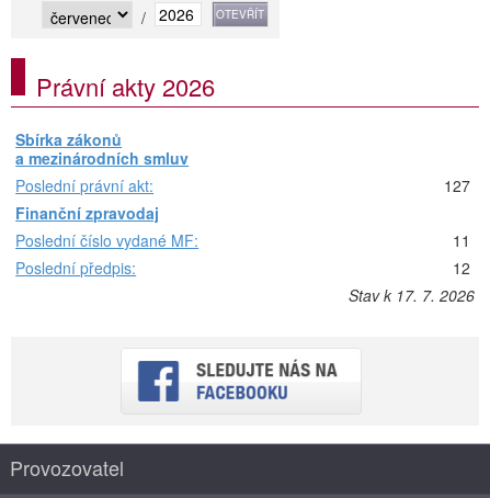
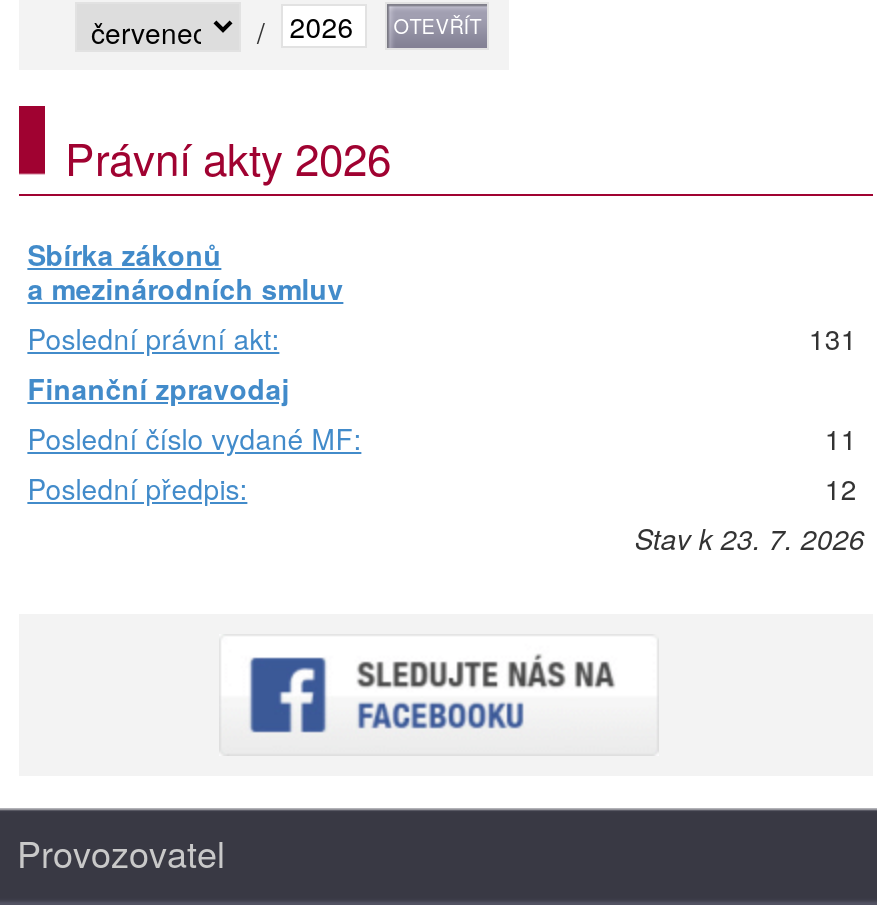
[444,174,474,196] 127 -> [809,318,865,358] 131
[348,284,474,306] Stav k 17. 7. 2026 -> [635,518,865,558] Stav k 23. 7. 2026

